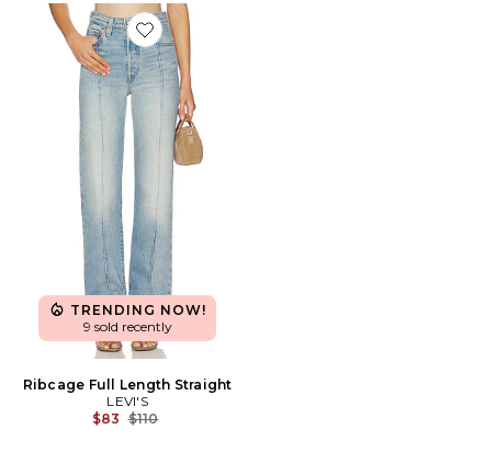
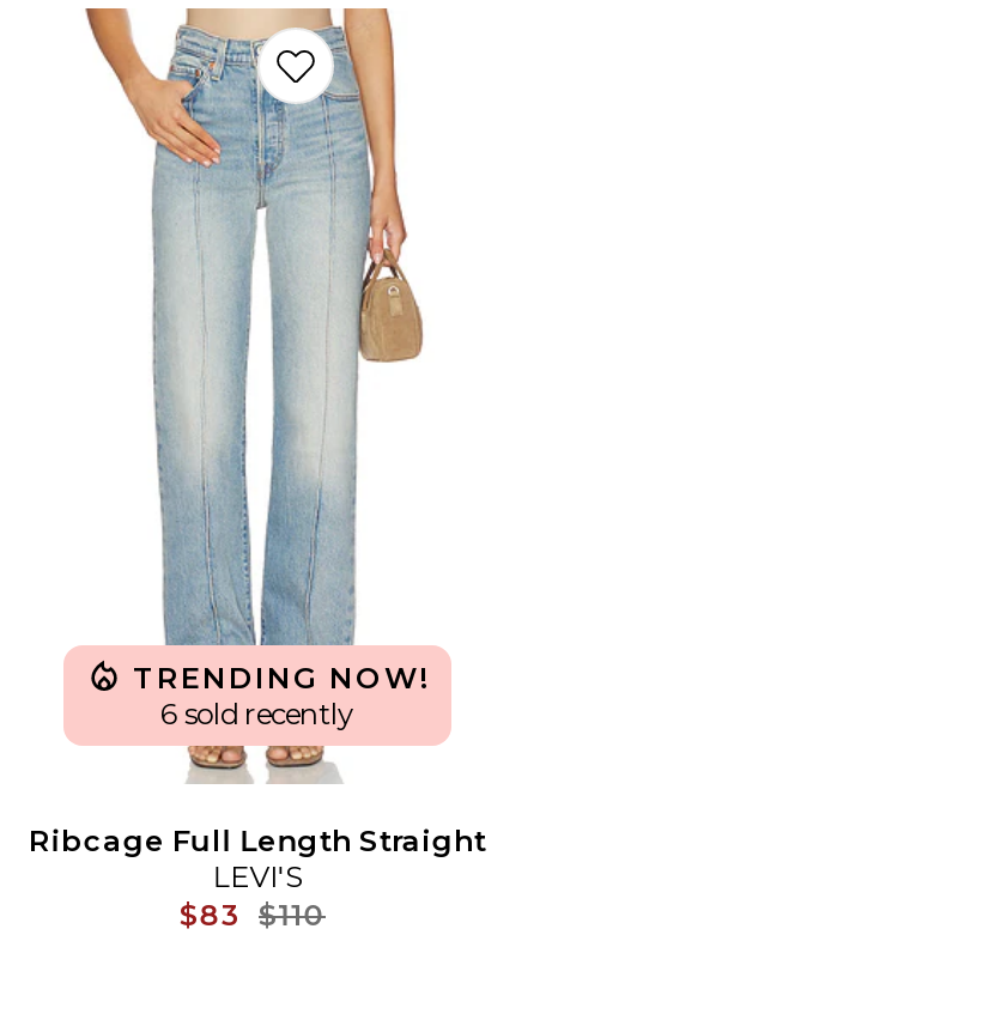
[83,318,172,335] 9 sold recently -> [160,696,354,731] 6 sold recently

